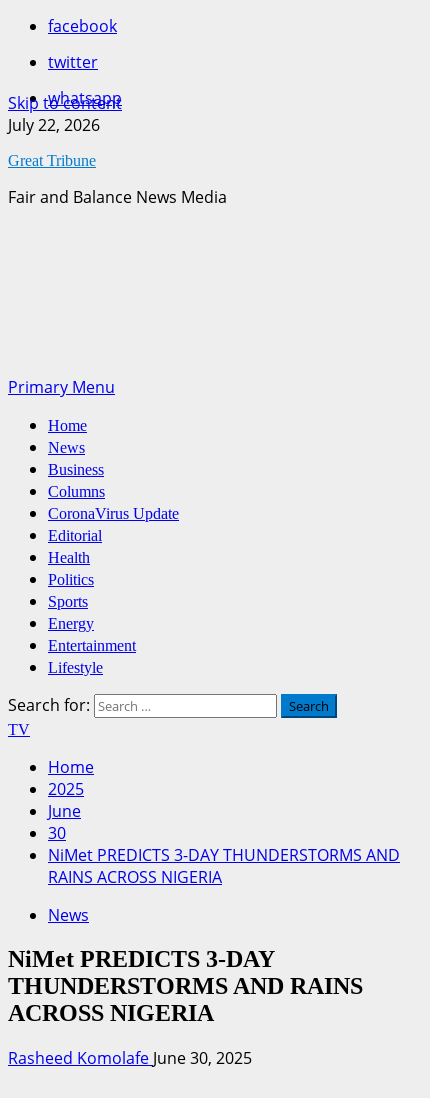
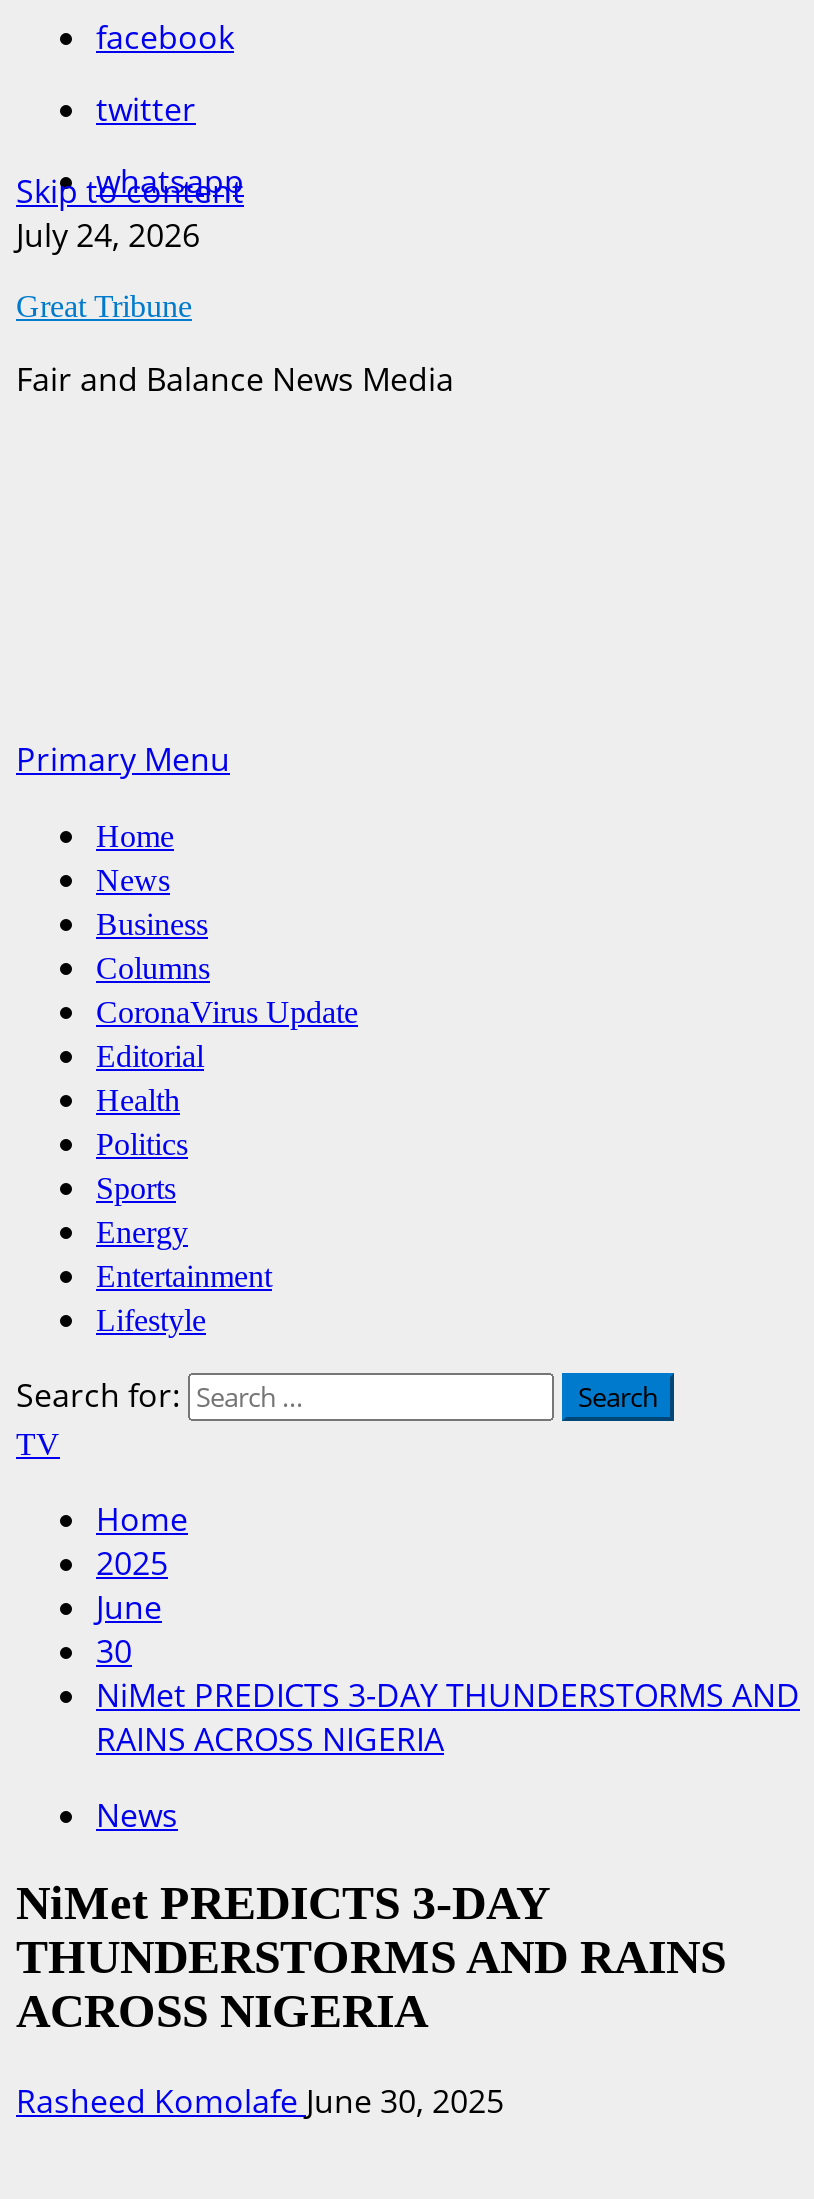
[8,114,100,136] July 22, 2026 -> [16,213,200,257] July 24, 2026

